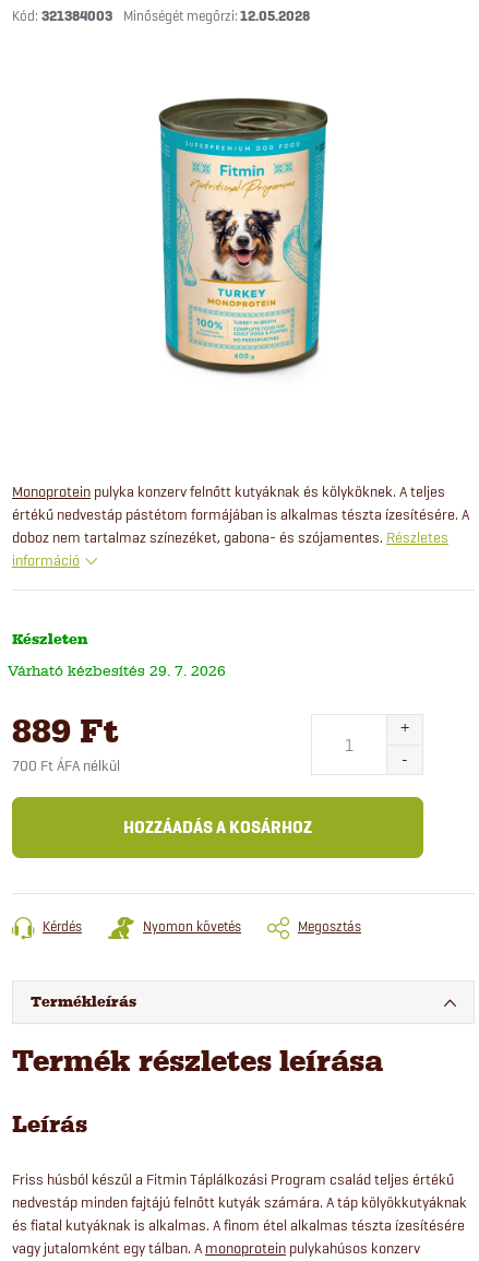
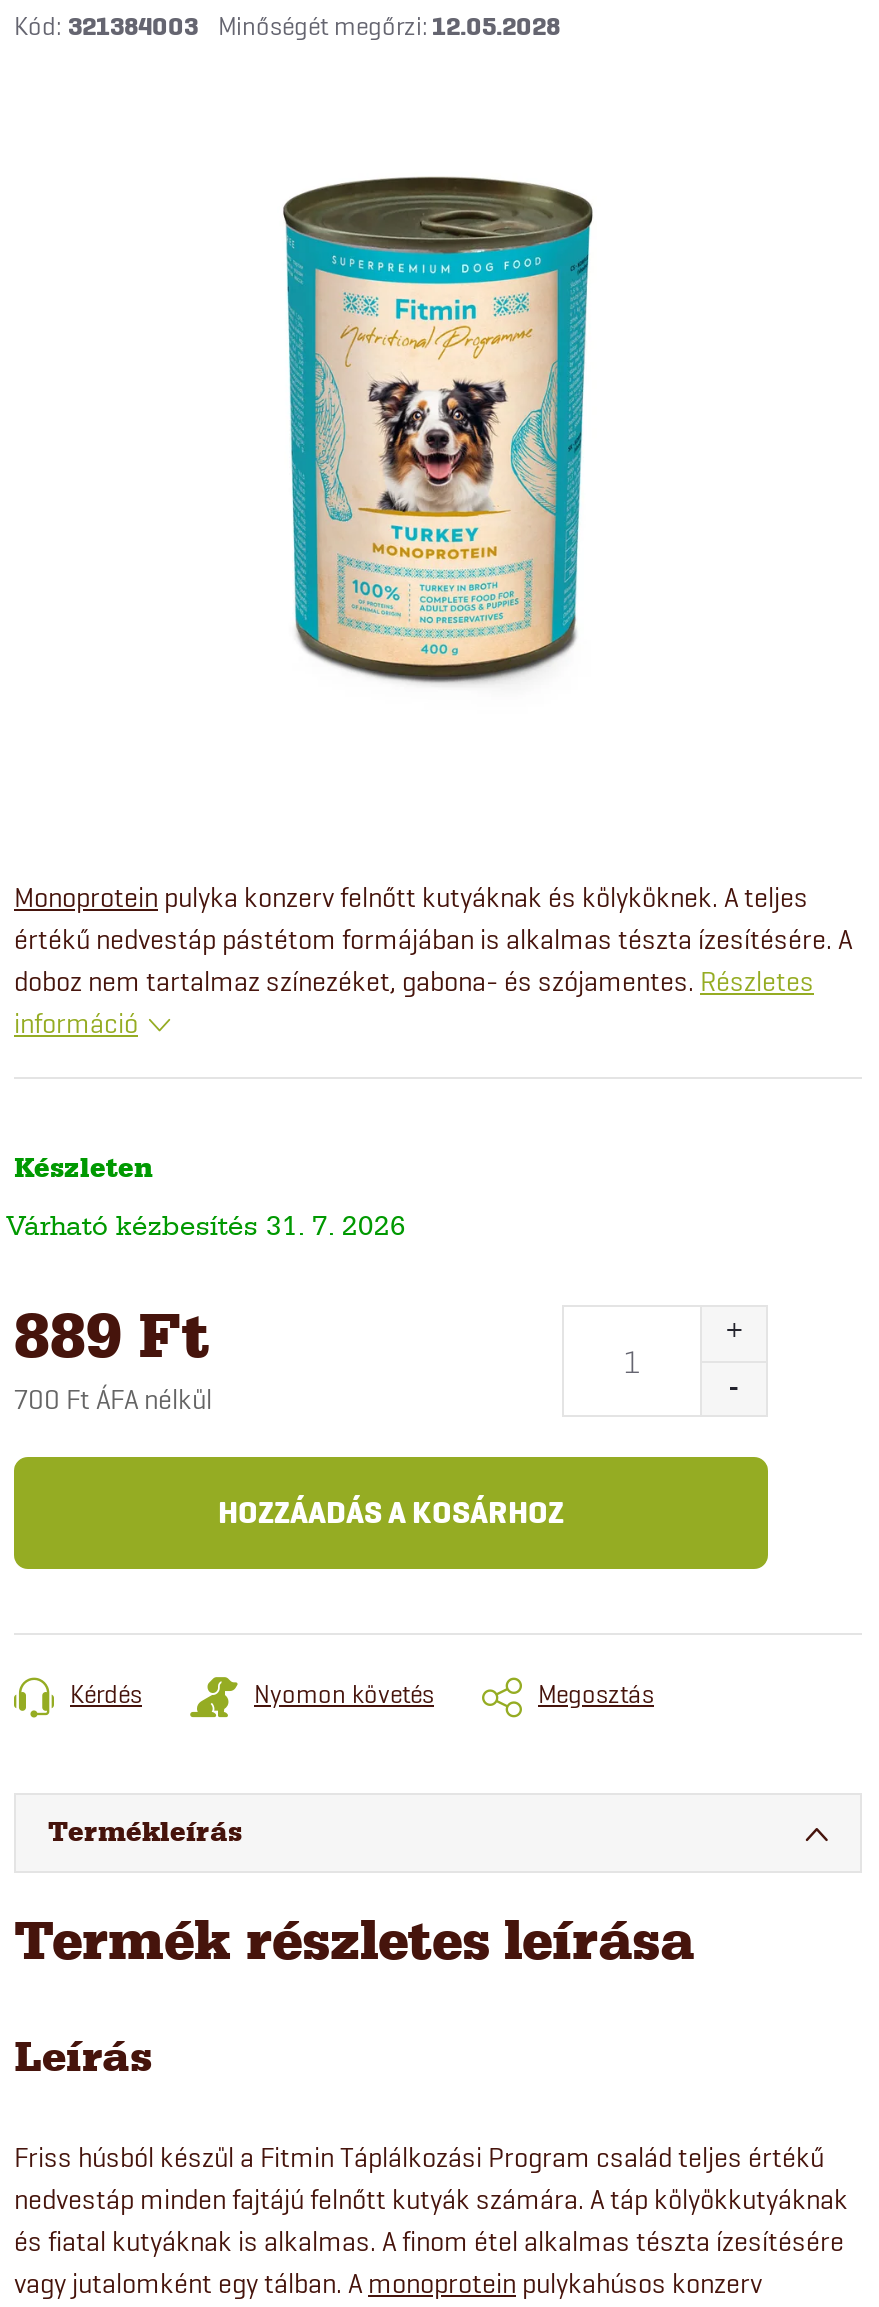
[149,662,226,680] 29. 7. 2026 -> [266,1209,406,1243] 31. 7. 2026

